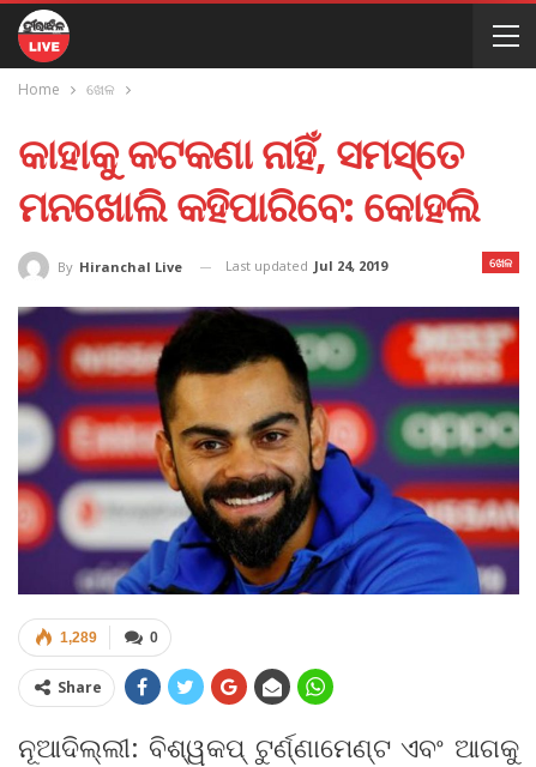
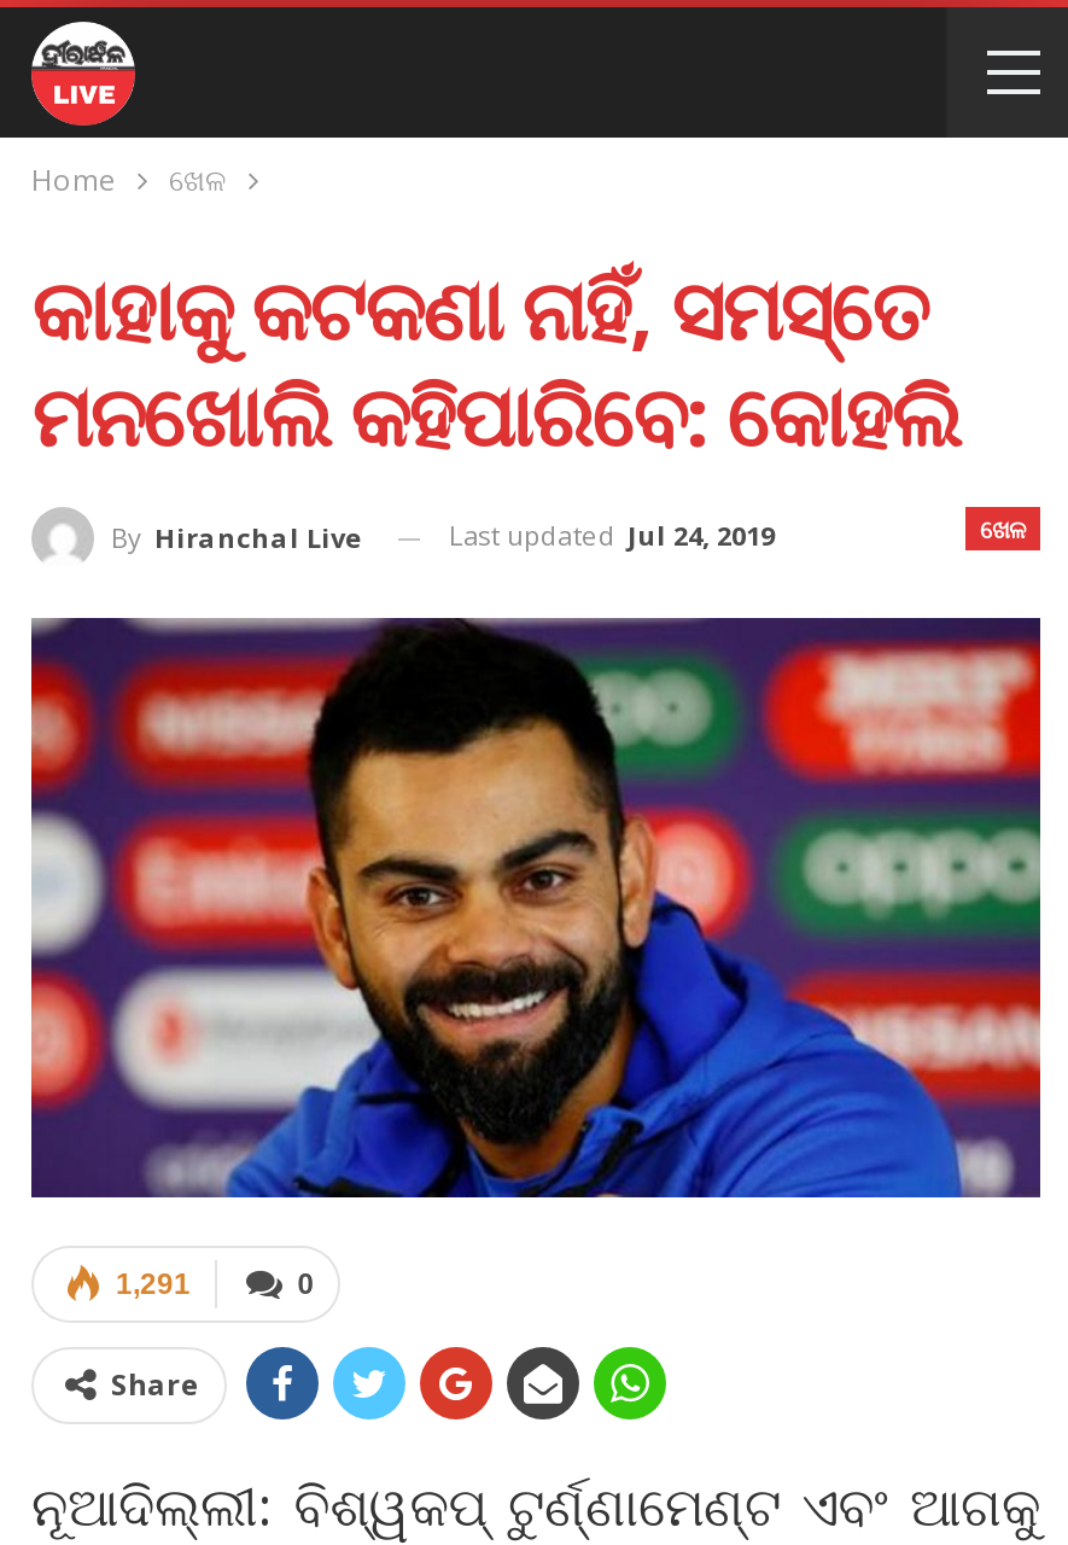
[60,629,97,646] 1,289 -> [116,1267,191,1300] 1,291

